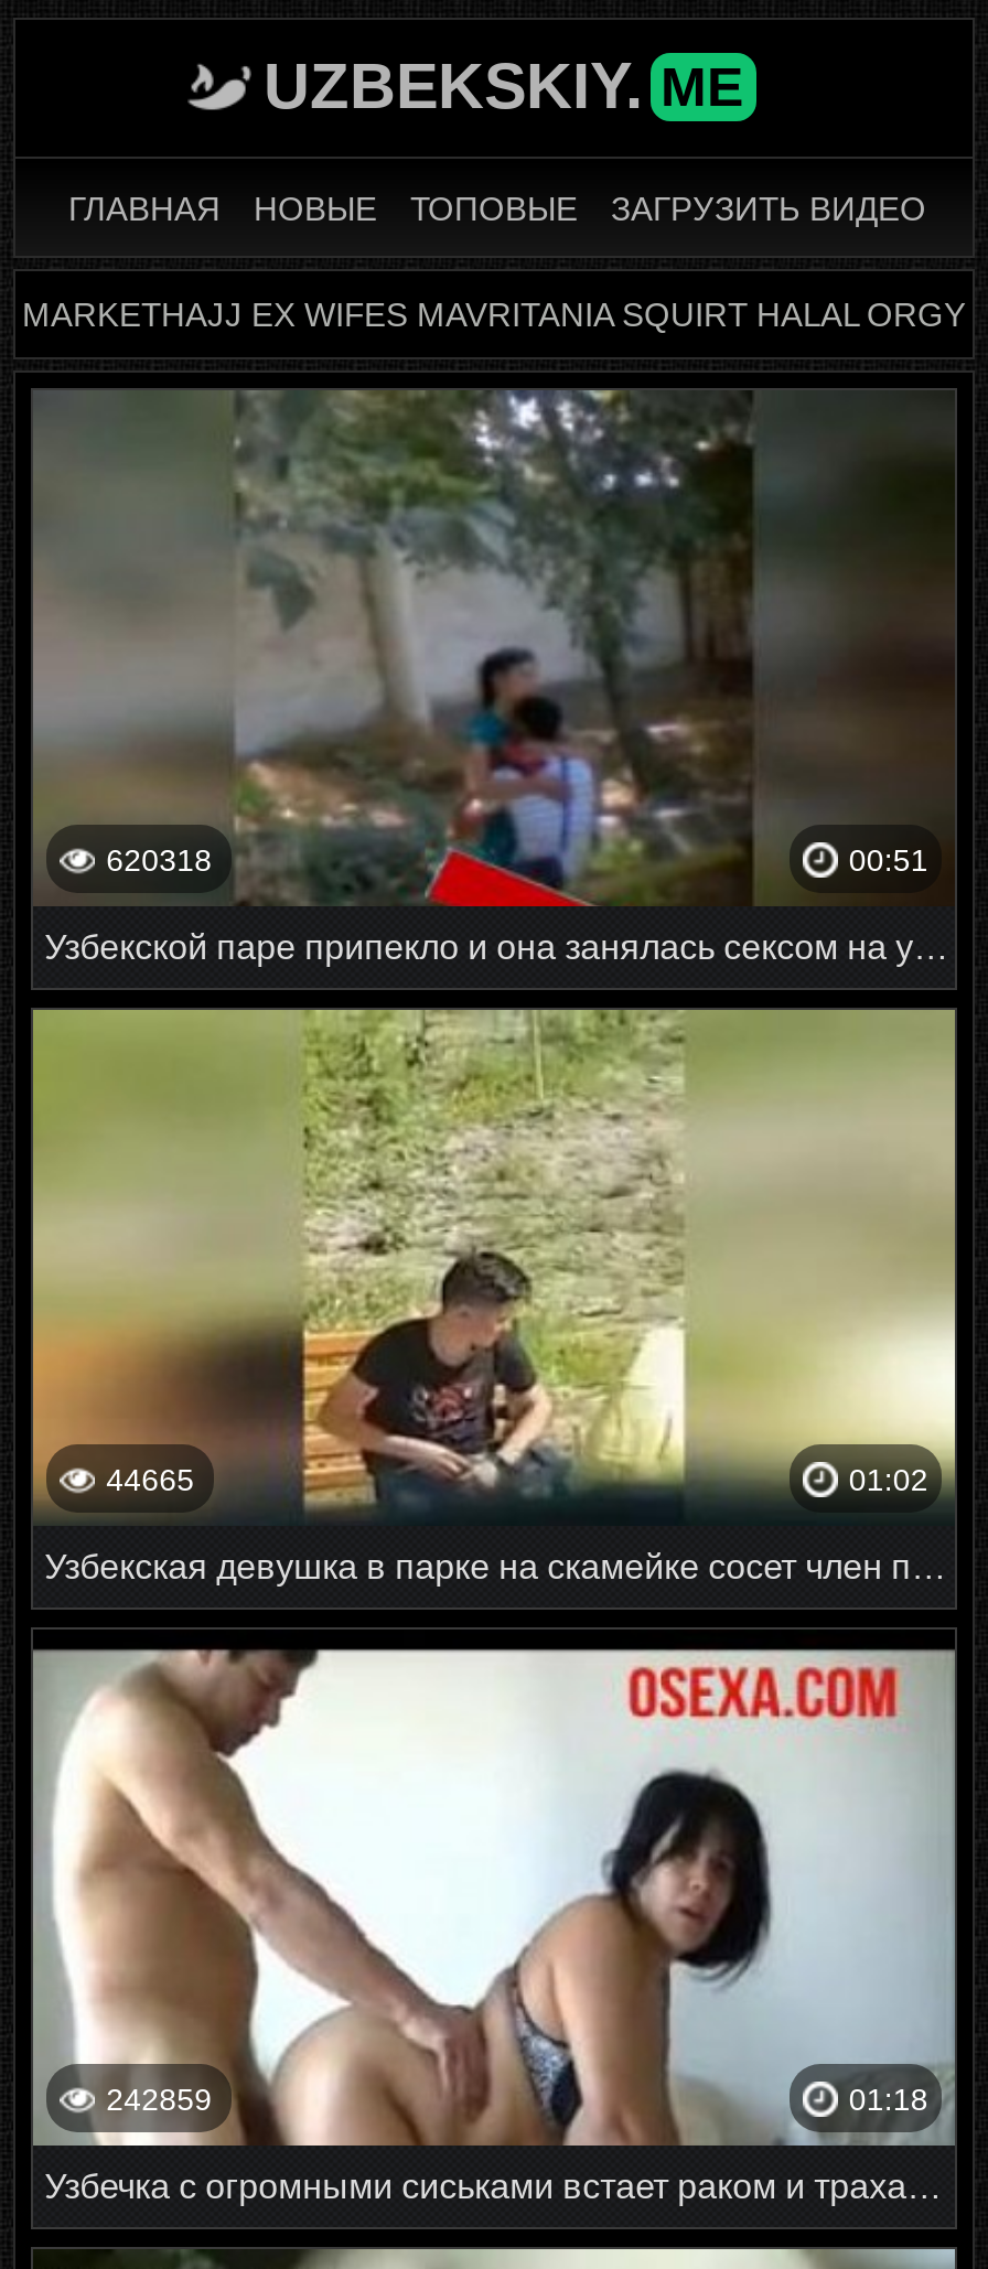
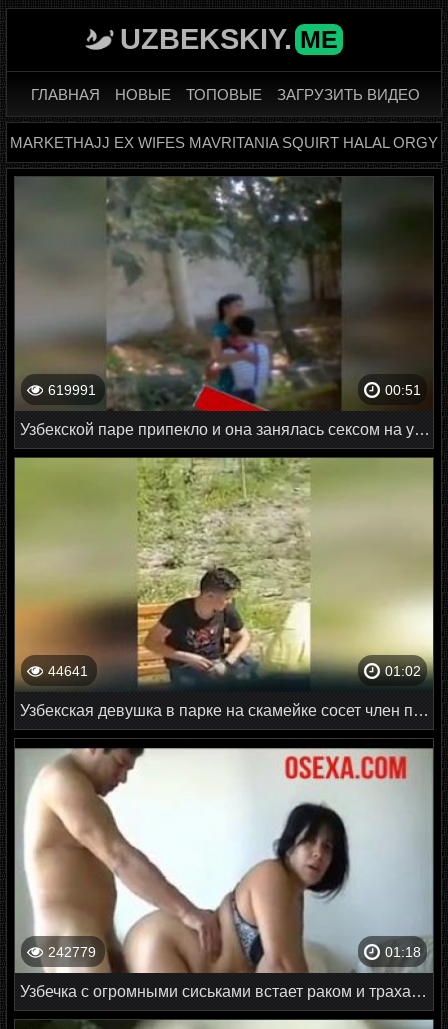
[106,842,212,877] 620318 -> [48,382,96,398] 619991
[106,1462,194,1497] 44665 -> [48,663,88,679] 44641
[106,2081,212,2116] 242859 -> [48,944,96,960] 242779

